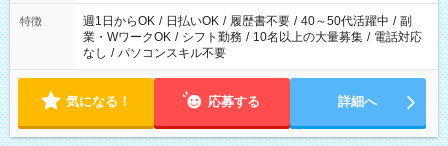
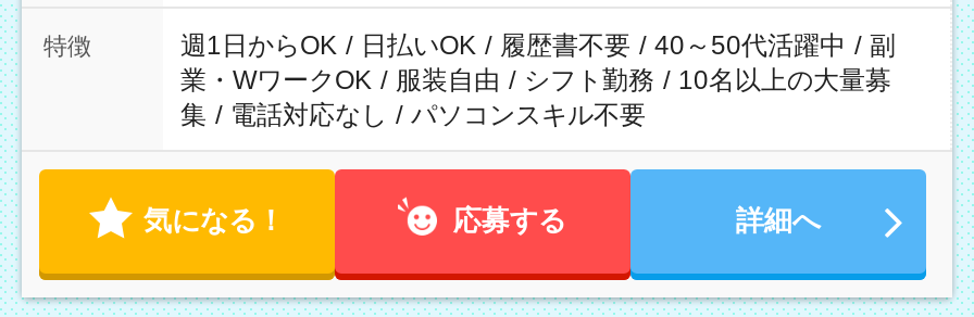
[83,30,422,60] 業・WワークOK / シフト勤務 / 10名以上の大量募集 / 電話対応 | なし / パソコンスキル不要 -> [180,65,891,130] 業・WワークOK / 服装自由 / シフト勤務 / 10名以上の大量募 | 集 / 電話対応なし / パソコンスキル不要

